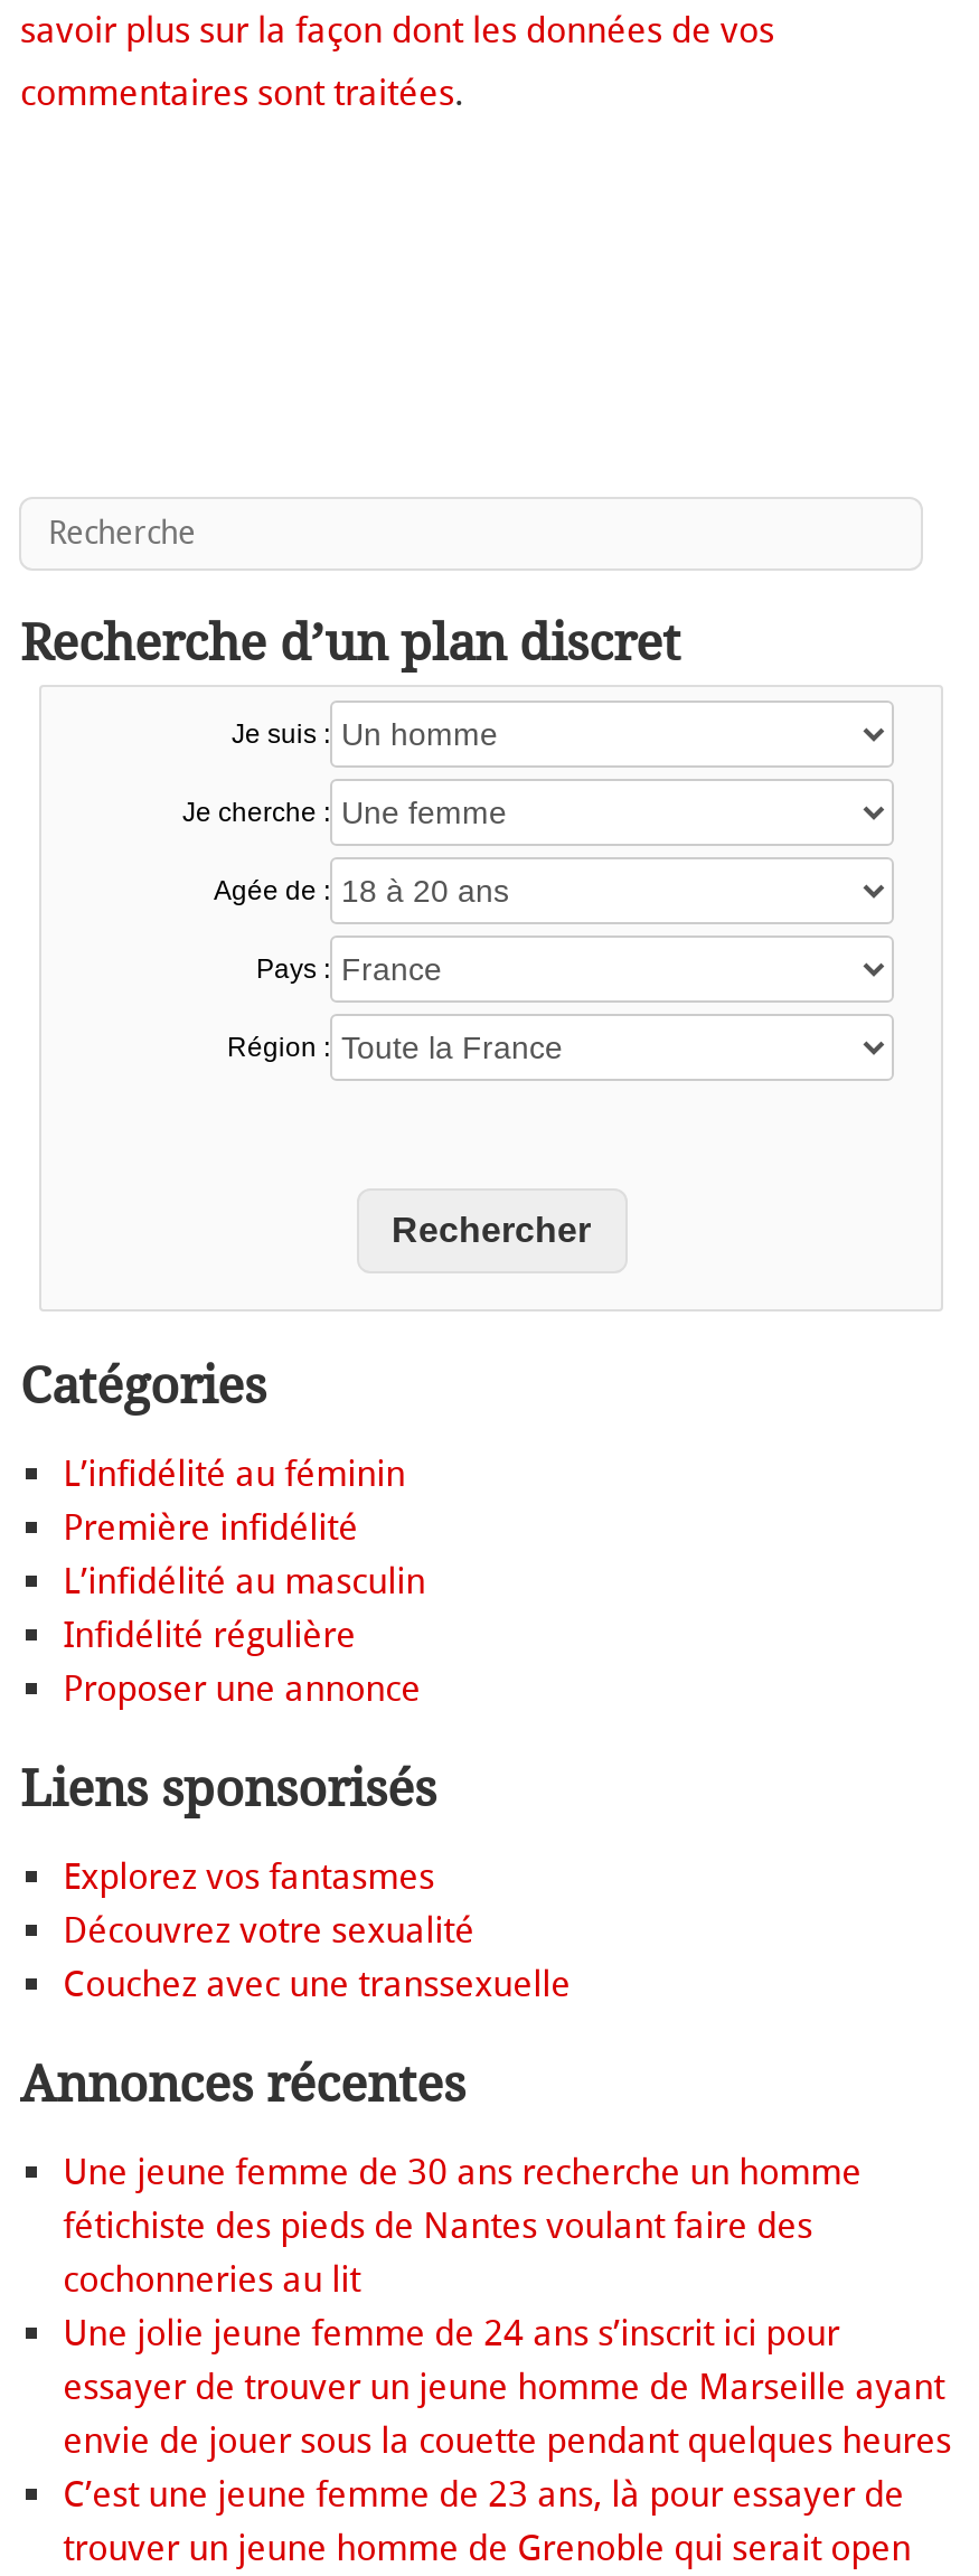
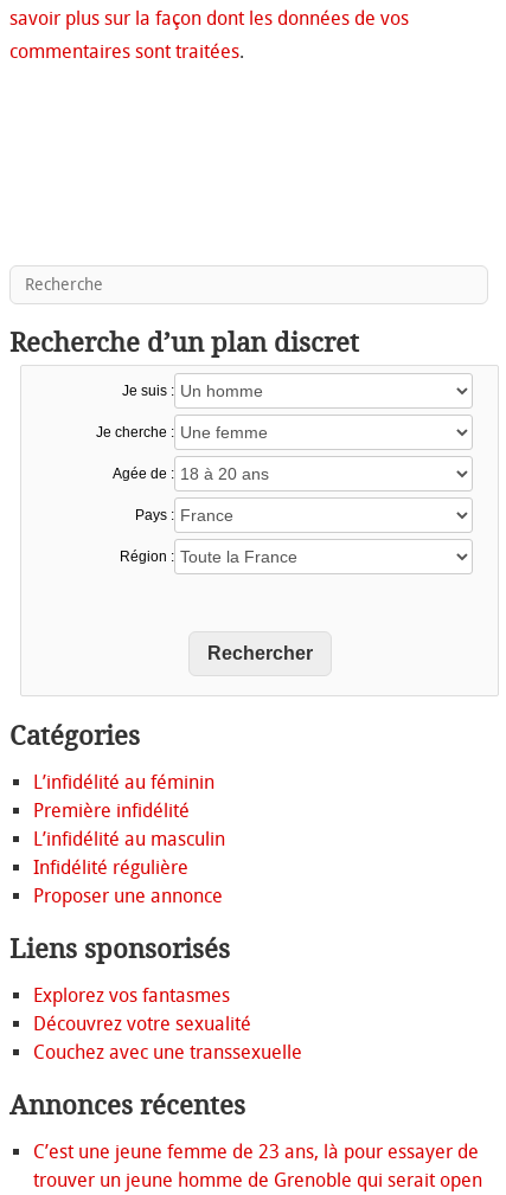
[63,2151,951,2463] Une jeune femme de 30 ans recherche un homme | fétichiste des pieds de Nantes voulant faire des | cochonneries au lit | Une jolie jeune femme de 24 ans s’inscrit ici pour | essayer de trouver un jeune homme de Marseille ayant | envie de jouer sous la couette pendant quelques heures -> none

